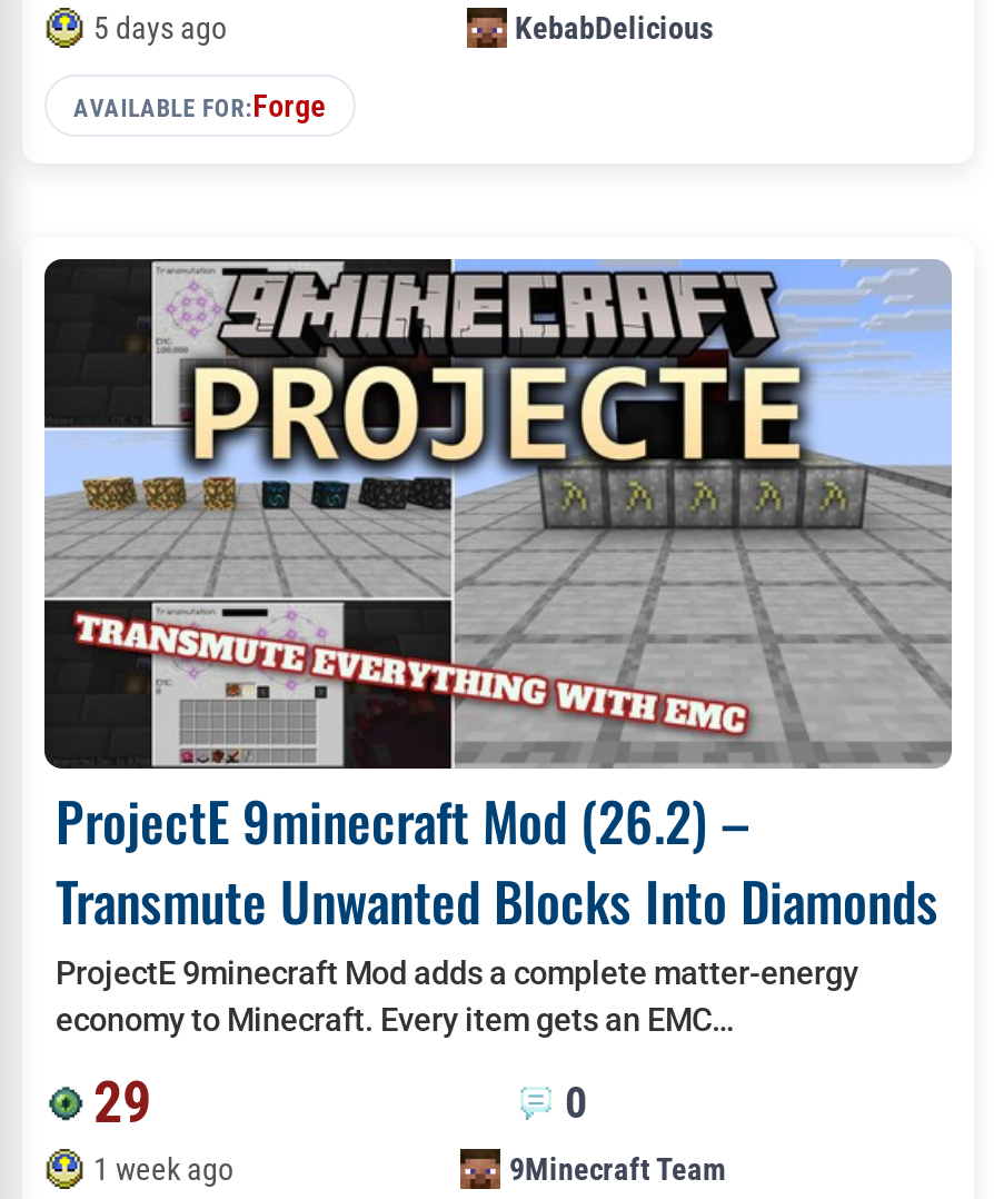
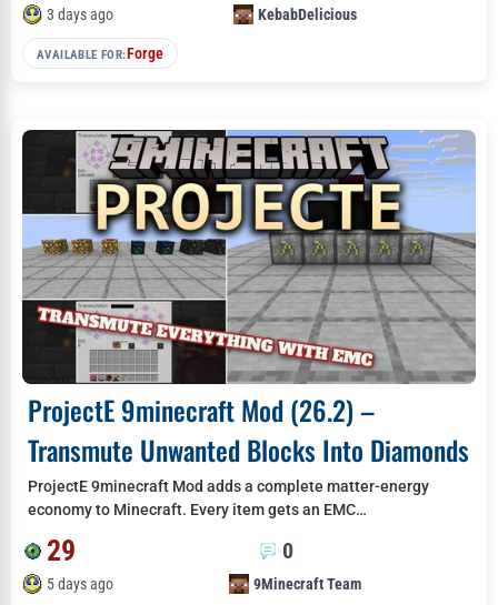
[93,9,227,45] 5 days ago -> [47,5,113,23] 3 days ago
[93,1151,233,1186] 1 week ago -> [47,575,113,593] 5 days ago

